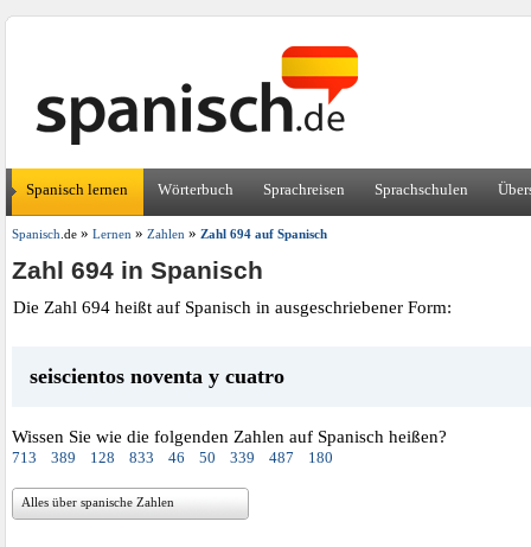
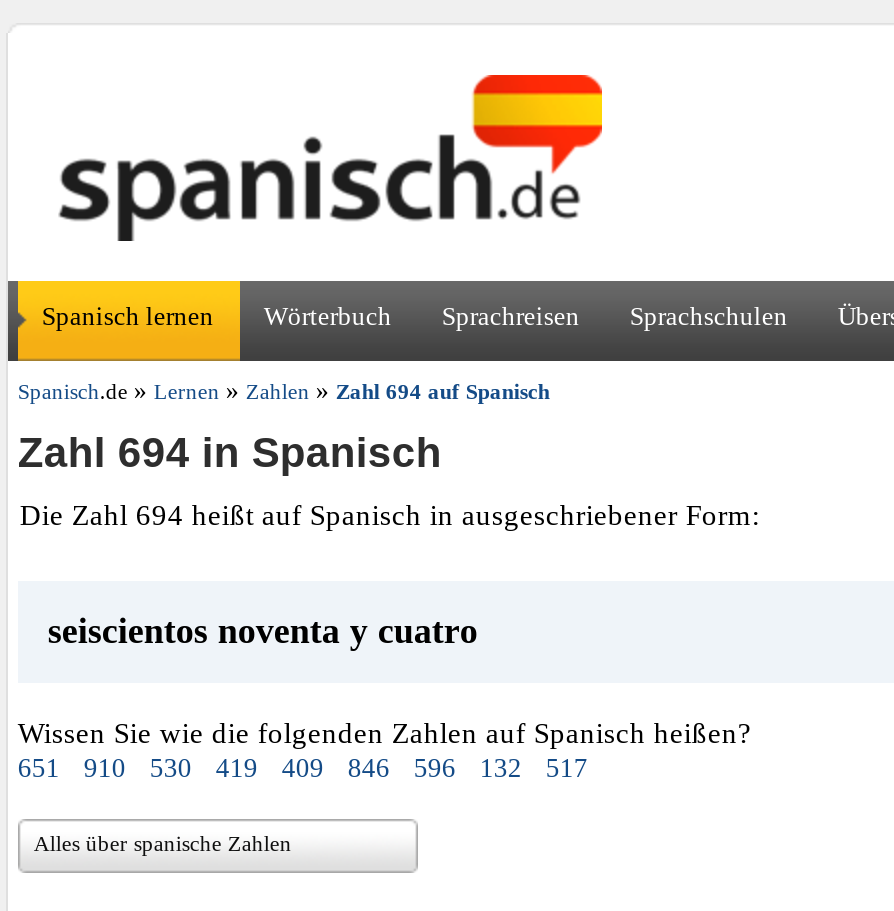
[12,449,37,466] 713 -> [18,753,60,783] 651
[51,449,76,466] 389 -> [84,753,126,783] 910
[90,449,115,466] 128 -> [150,753,192,783] 530
[129,449,154,466] 833 -> [216,753,258,783] 419
[168,449,185,466] 46 -> [282,753,324,783] 409
[199,449,216,466] 50 -> [348,753,390,783] 846
[230,449,255,466] 339 -> [414,753,456,783] 596
[269,449,294,466] 487 -> [480,753,522,783] 132
[308,449,333,466] 180 -> [546,753,588,783] 517

